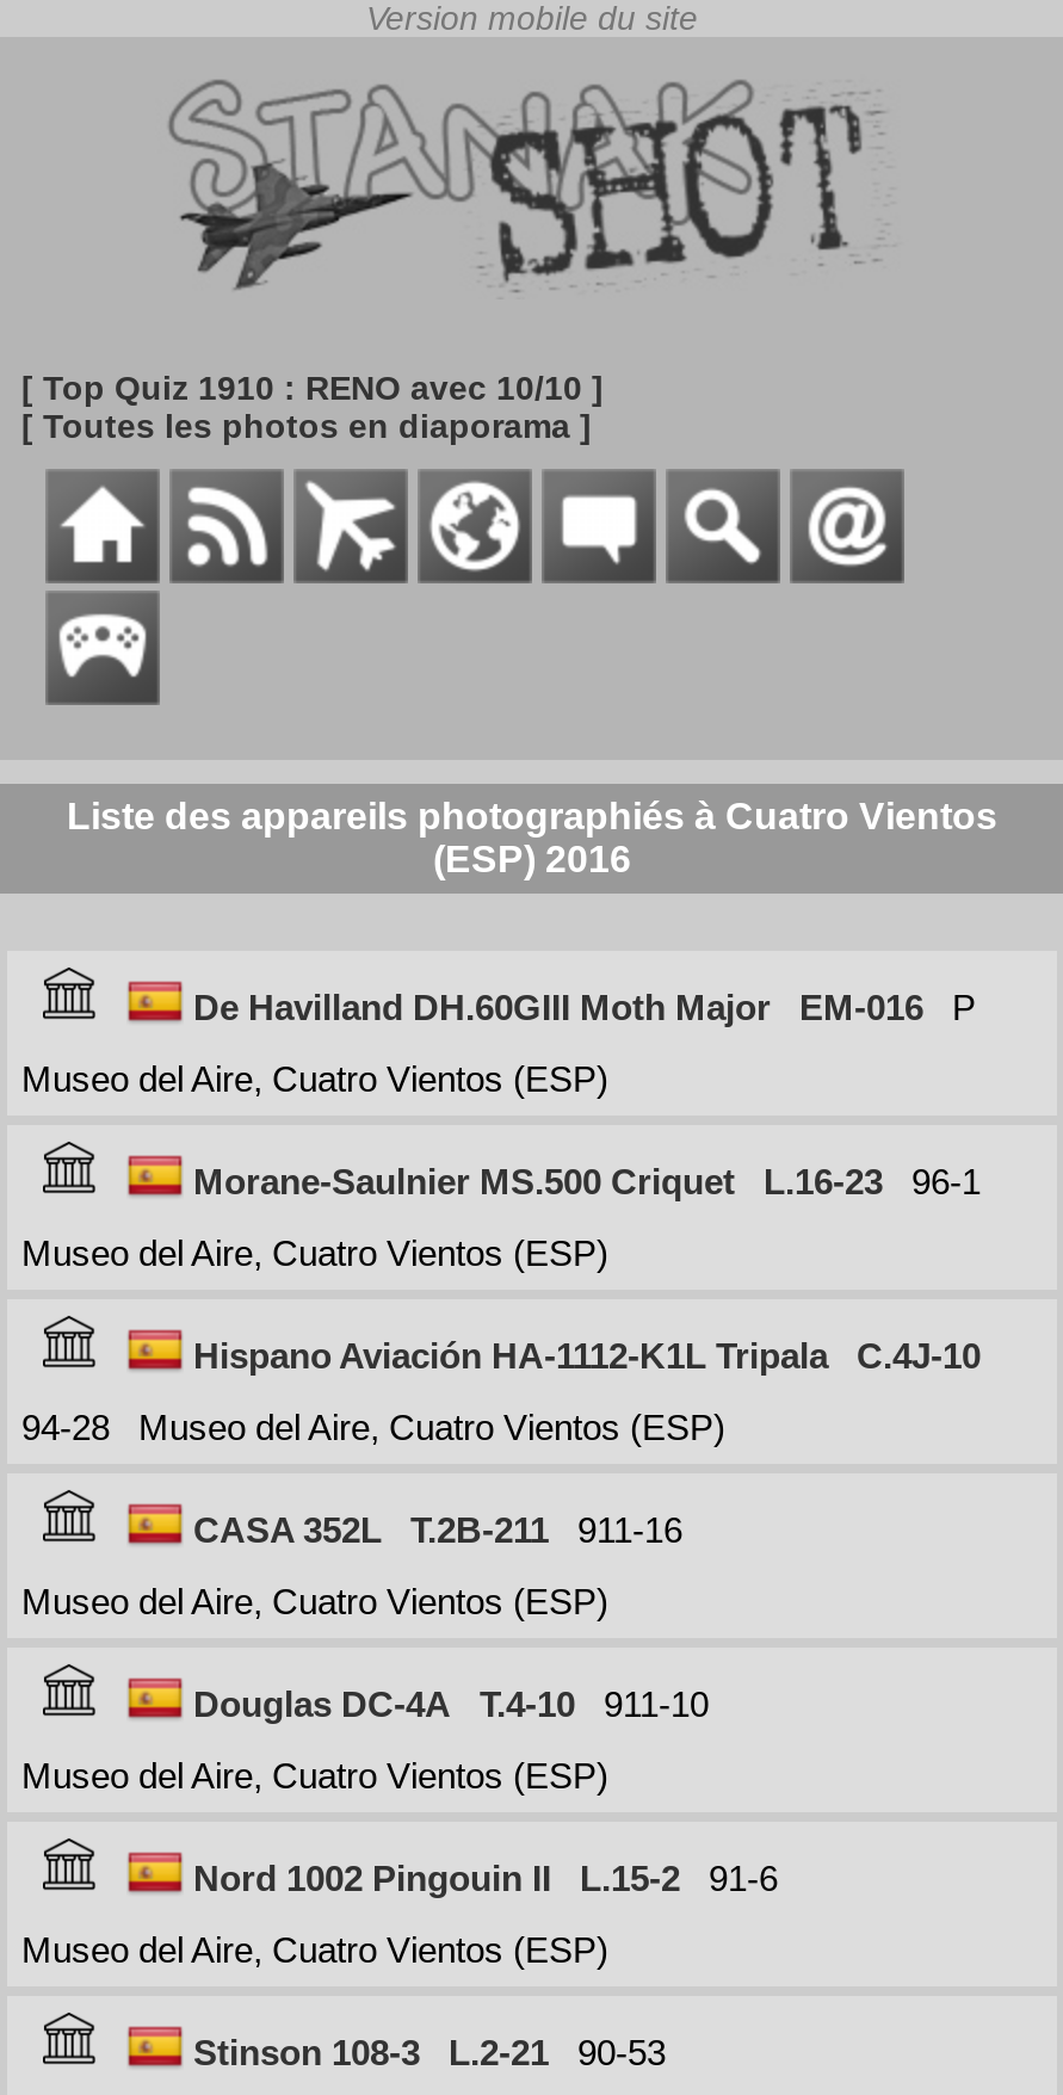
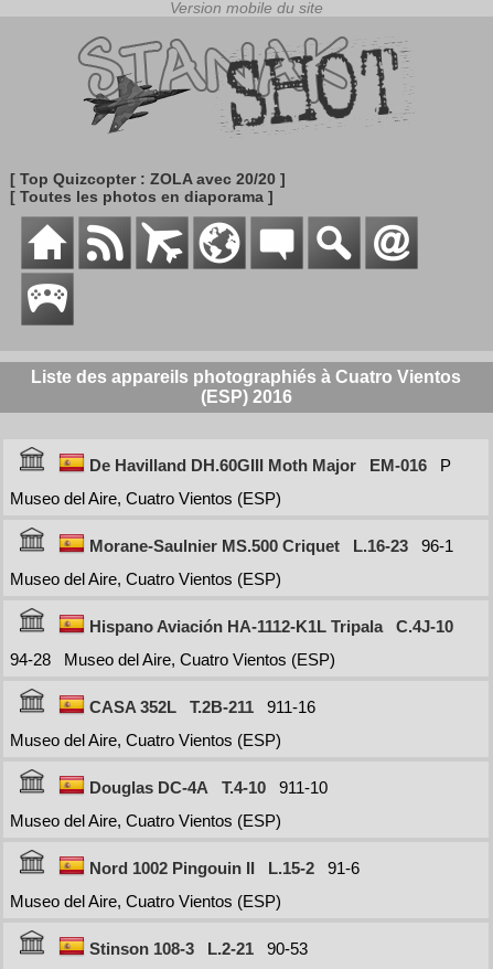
[21,369,604,407] [ Top Quiz 1910 : RENO avec 10/10 ] -> [10,170,286,188] [ Top Quizcopter : ZOLA avec 20/20 ]

